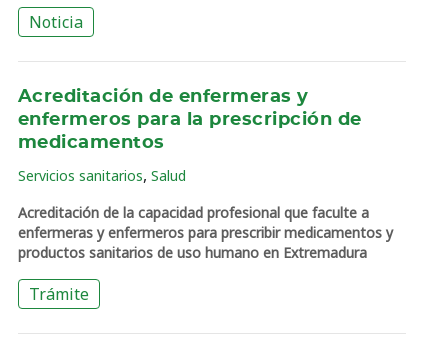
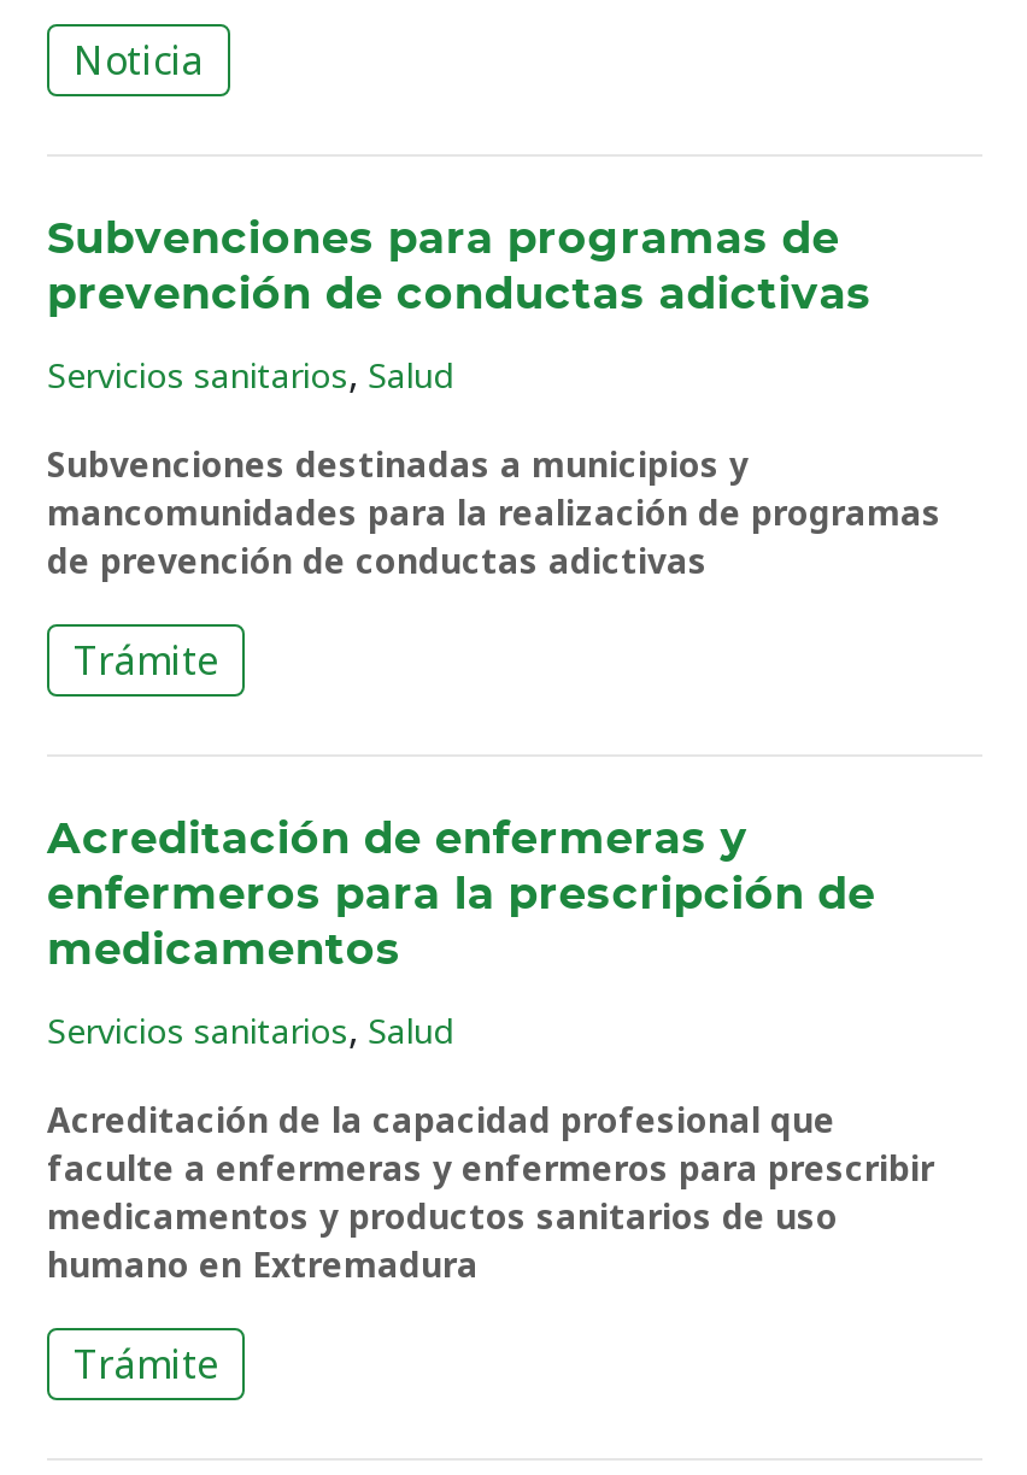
none -> [47,219,941,687] Subvenciones para programas de | prevención de conductas adictivas | Servicios sanitarios, Salud | Subvenciones destinadas a municipios y | mancomunidades para la realización de programas | de prevención de conductas adictivas | Trámite

